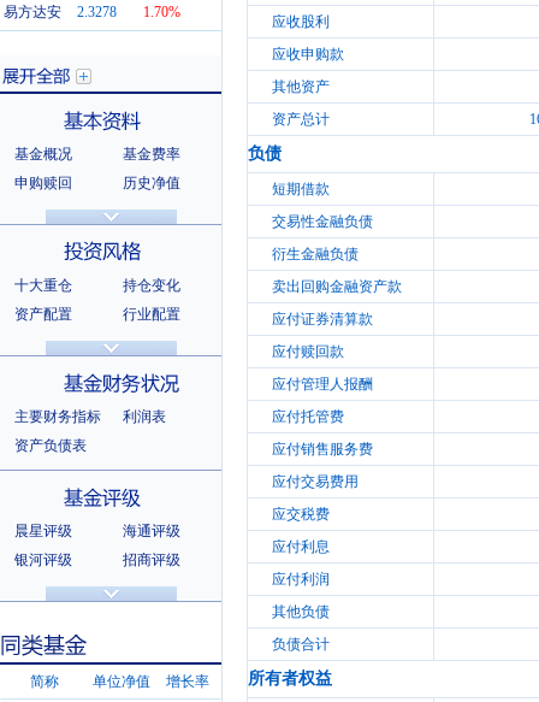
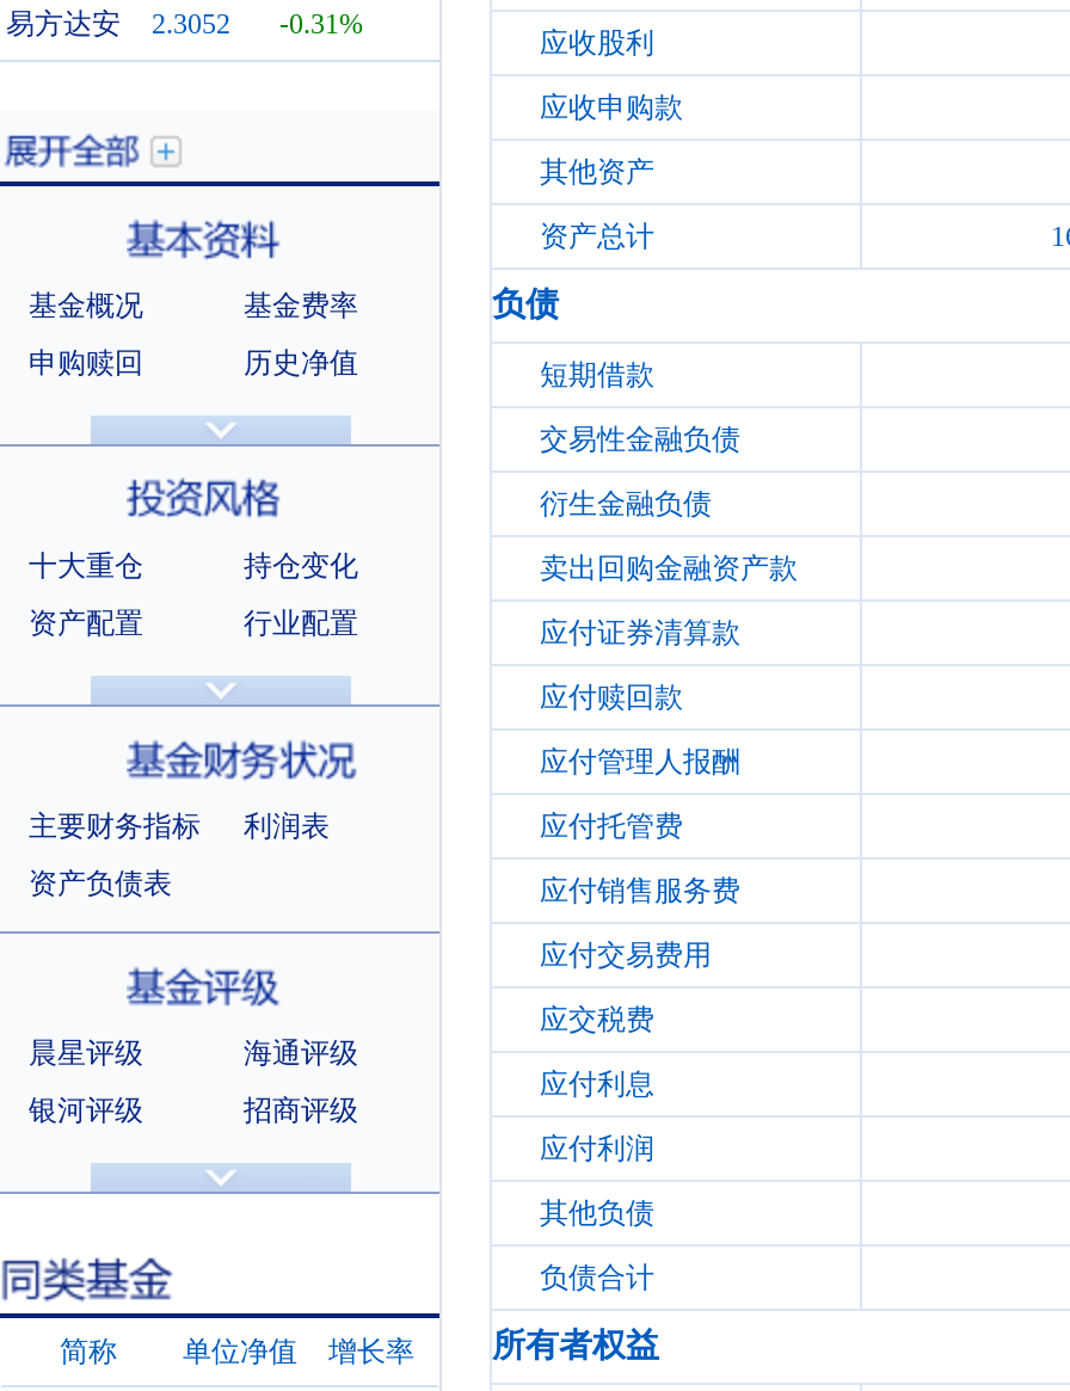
[76,4,116,20] 2.3278 -> [152,7,230,41] 2.3052
[143,4,180,20] 1.70% -> [279,7,363,41] -0.31%

